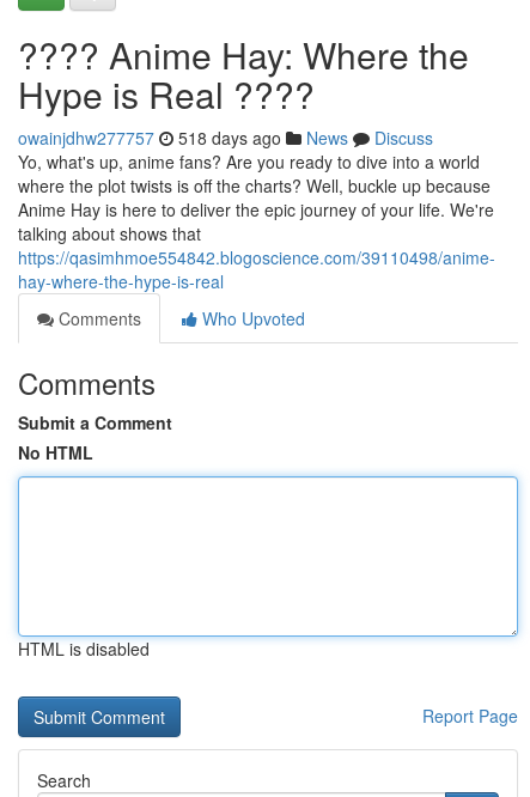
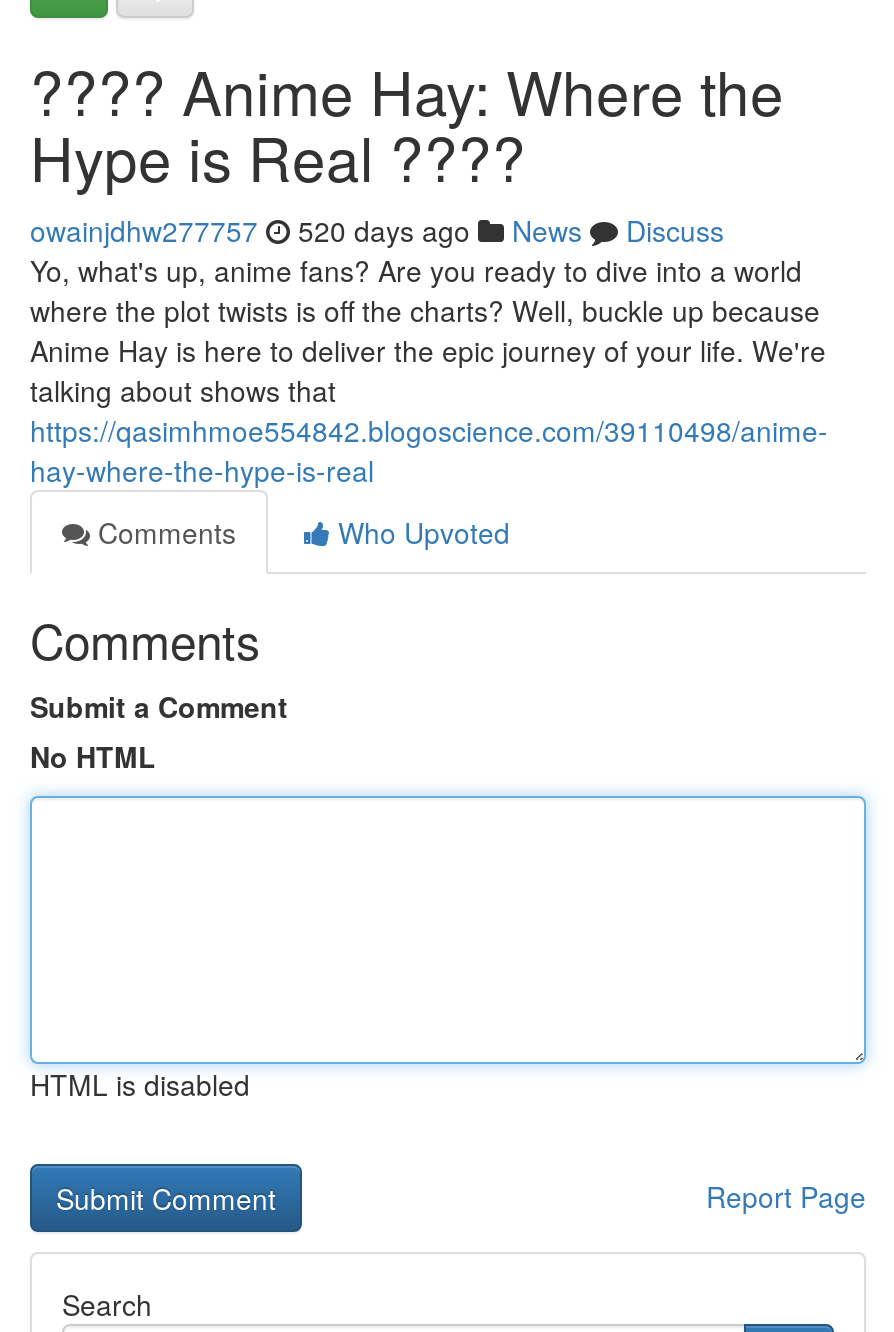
[18,126,433,150] owainjdhw277757 518 days ago News Discuss -> [30,210,724,250] owainjdhw277757 520 days ago News Discuss

